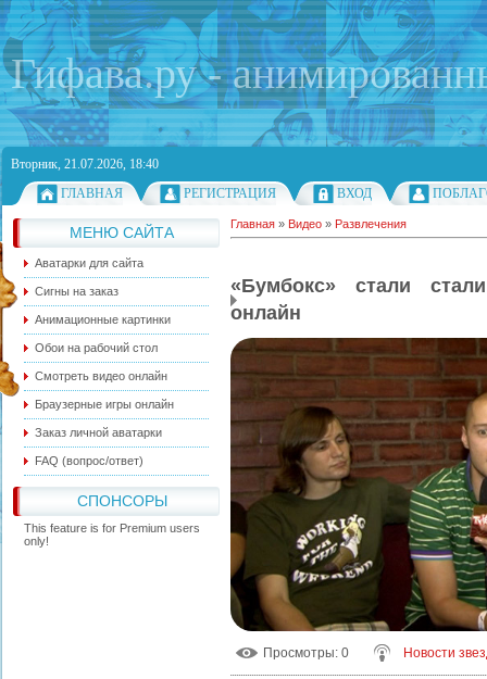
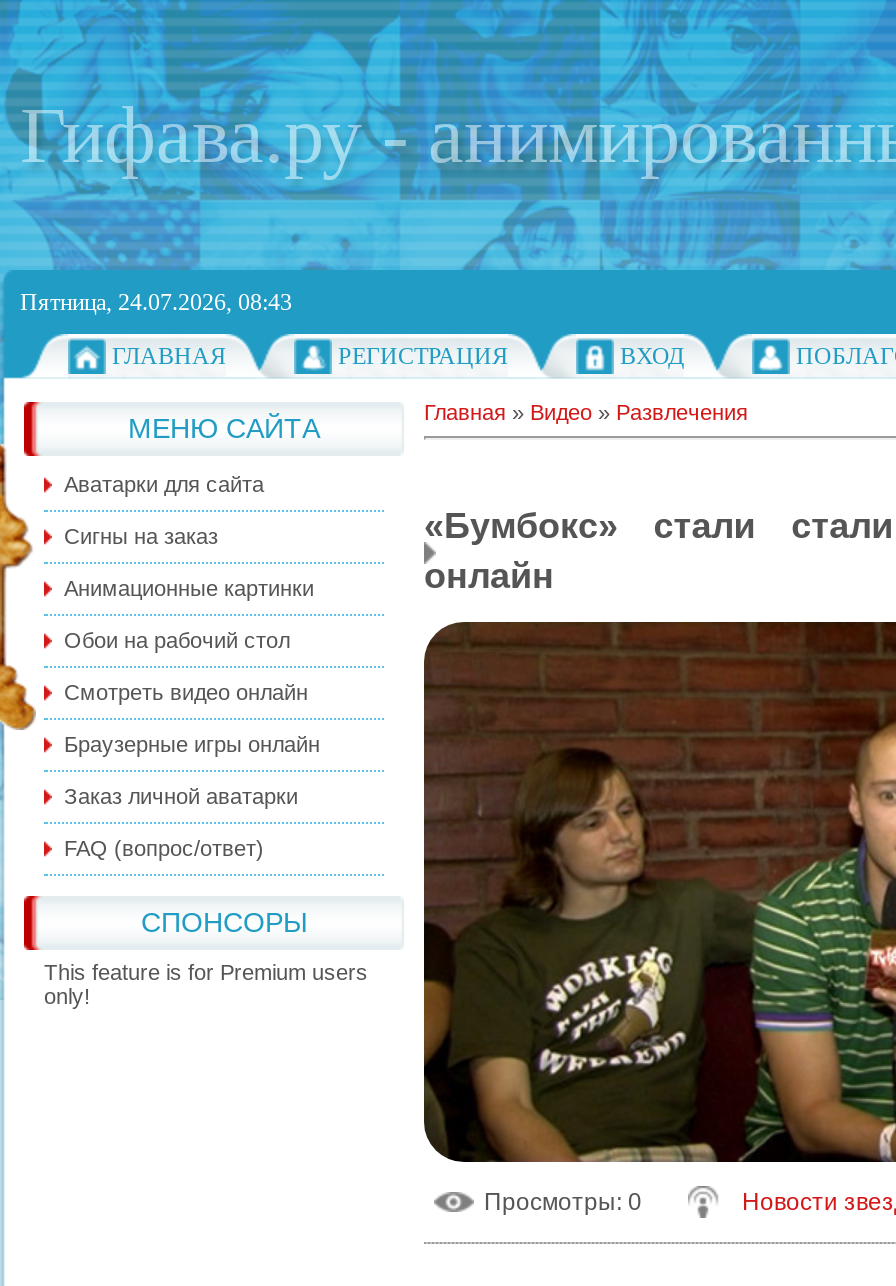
[11,156,159,172] Вторник, 21.07.2026, 18:40 -> [20,288,292,316] Пятница, 24.07.2026, 08:43

